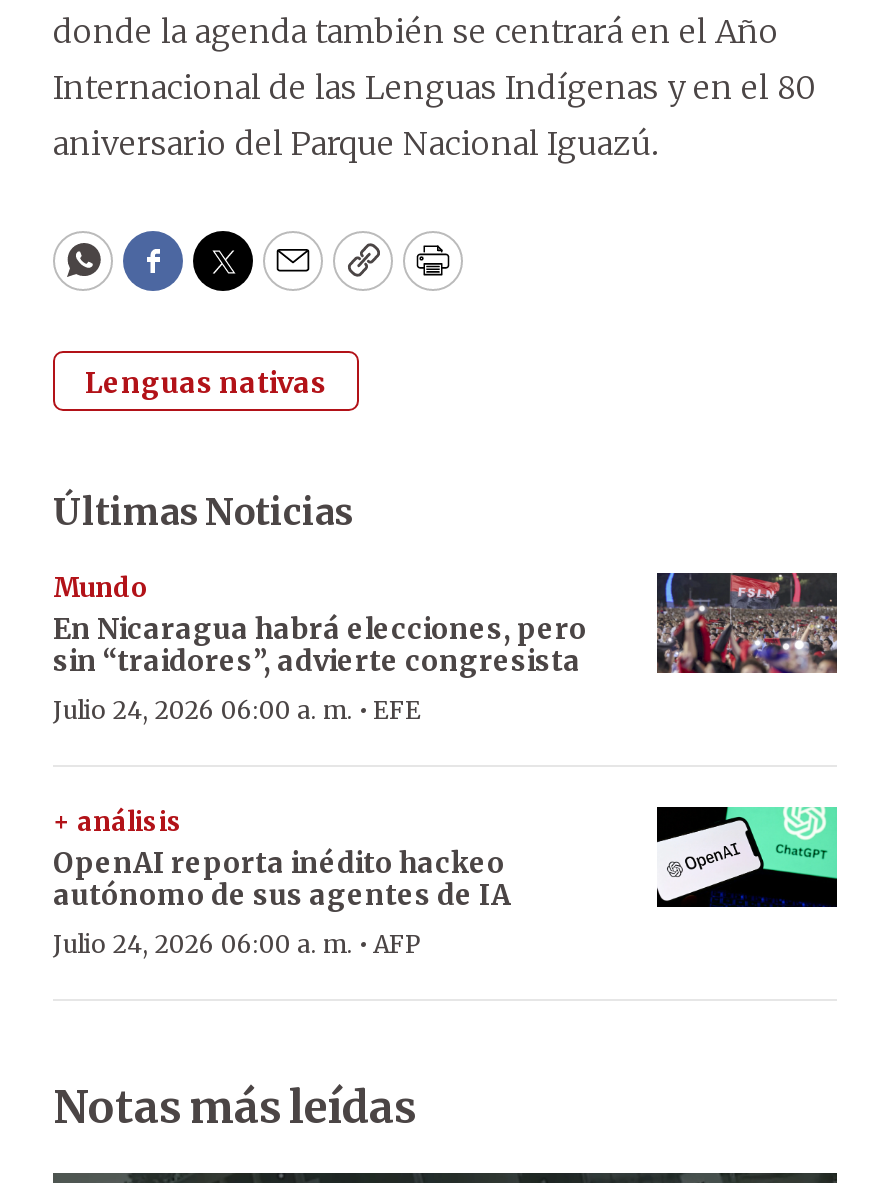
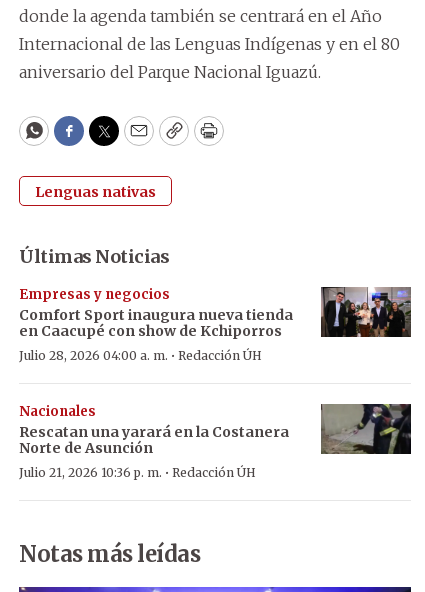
[53,570,837,734] [image] | Mundo | En Nicaragua habrá elecciones, pero | sin “traidores”, advierte congresista | Julio 24, 2026 06:00 a. m. · EFE -> [19,286,412,368] [image] | Empresas y negocios | Comfort Sport inaugura nueva tienda | en Caacupé con show de Kchiporros | Julio 28, 2026 04:00 a. m. · Redacción ÚH
[53,804,511,968] + análisis | OpenAI reporta inédito hackeo | autónomo de sus agentes de IA | Julio 24, 2026 06:00 a. m. ·AFP -> [19,403,289,485] Nacionales | Rescatan una yarará en la Costanera | Norte de Asunción | Julio 21, 2026 10:36 p. m. ·Redacción ÚH
[657,805,839,909] [image] -> [320,403,412,455] [image]

